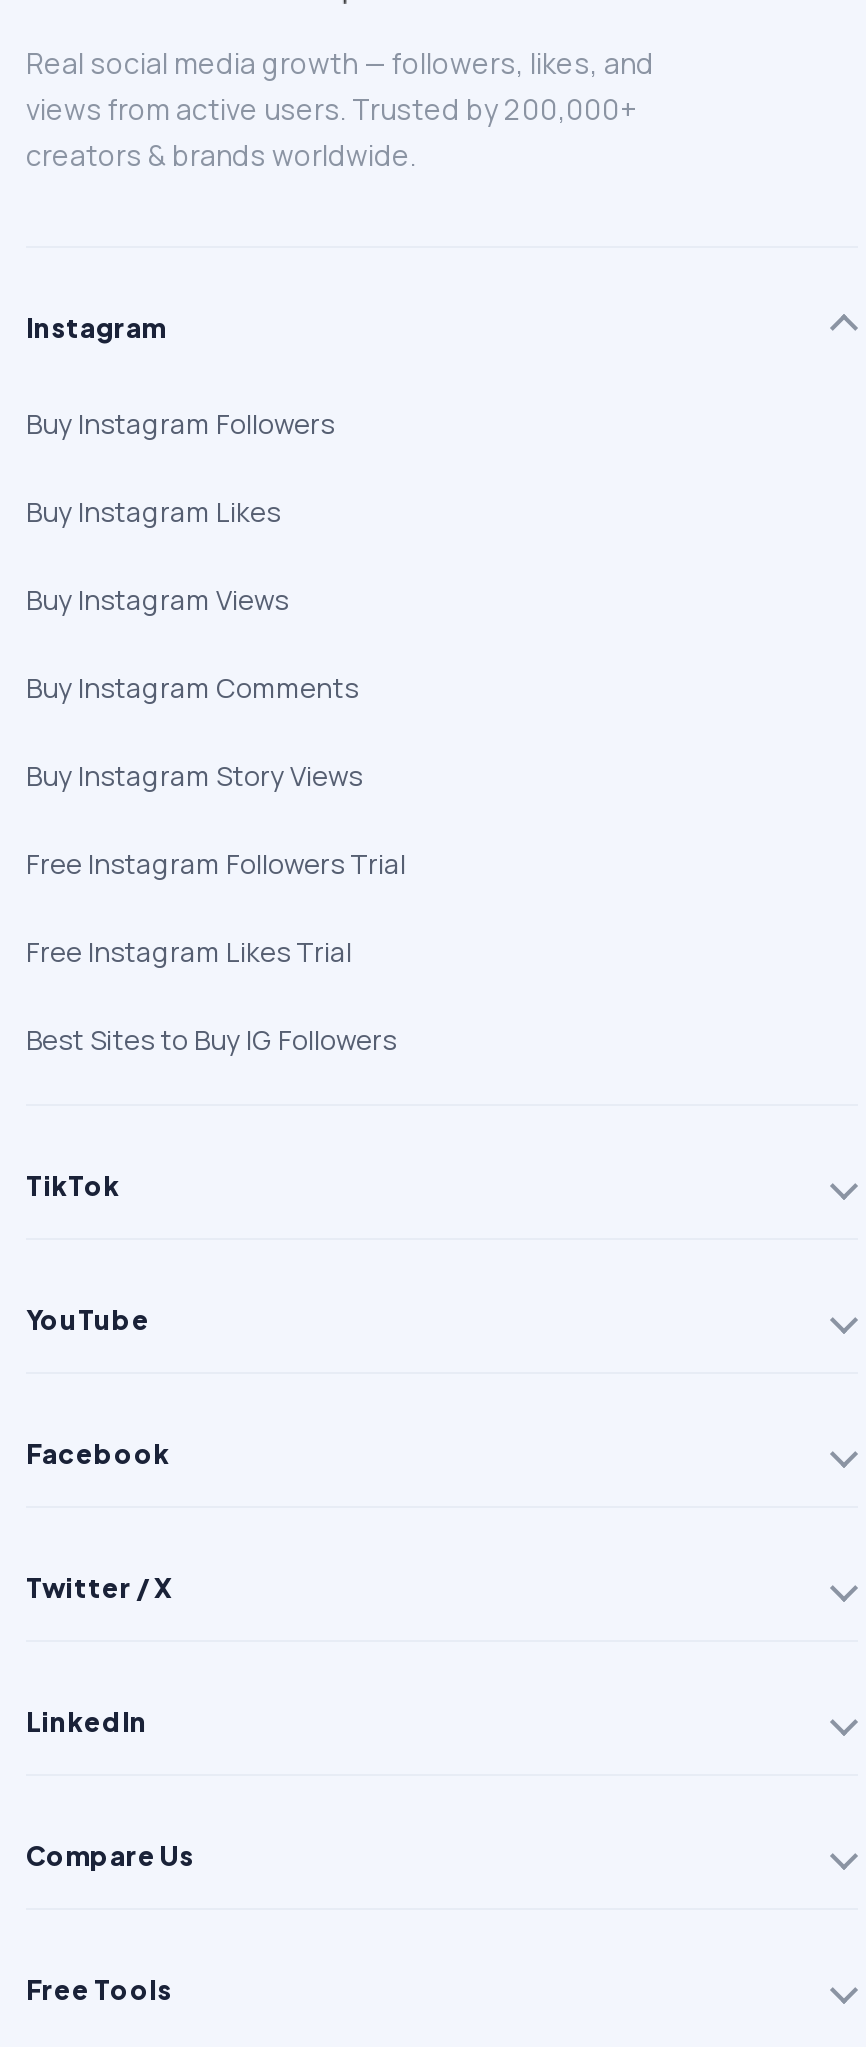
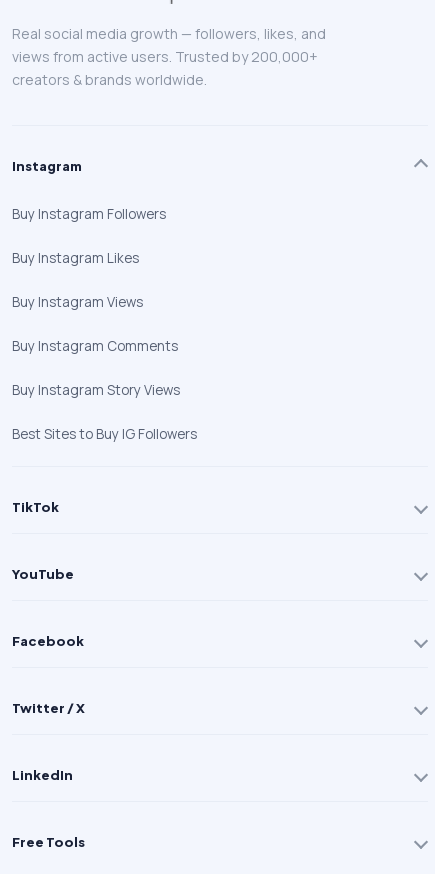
[26,846,406,970] Free Instagram Followers Trial | Free Instagram Likes Trial -> none
[26,1840,194,1872] Compare Us -> none

